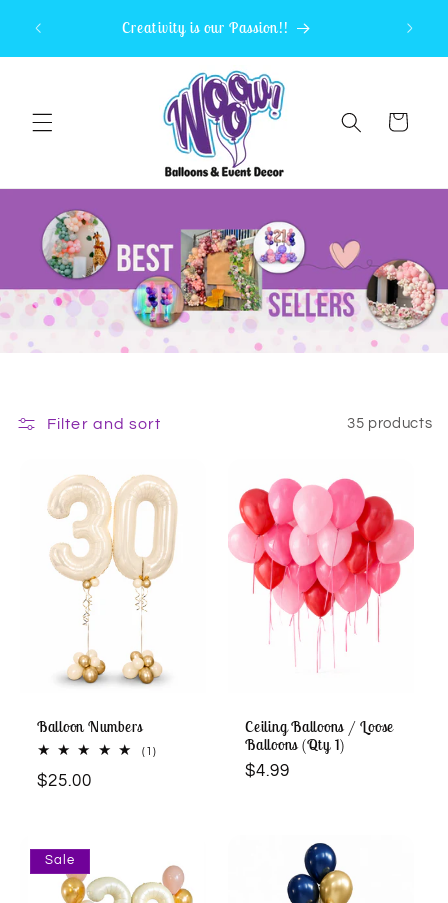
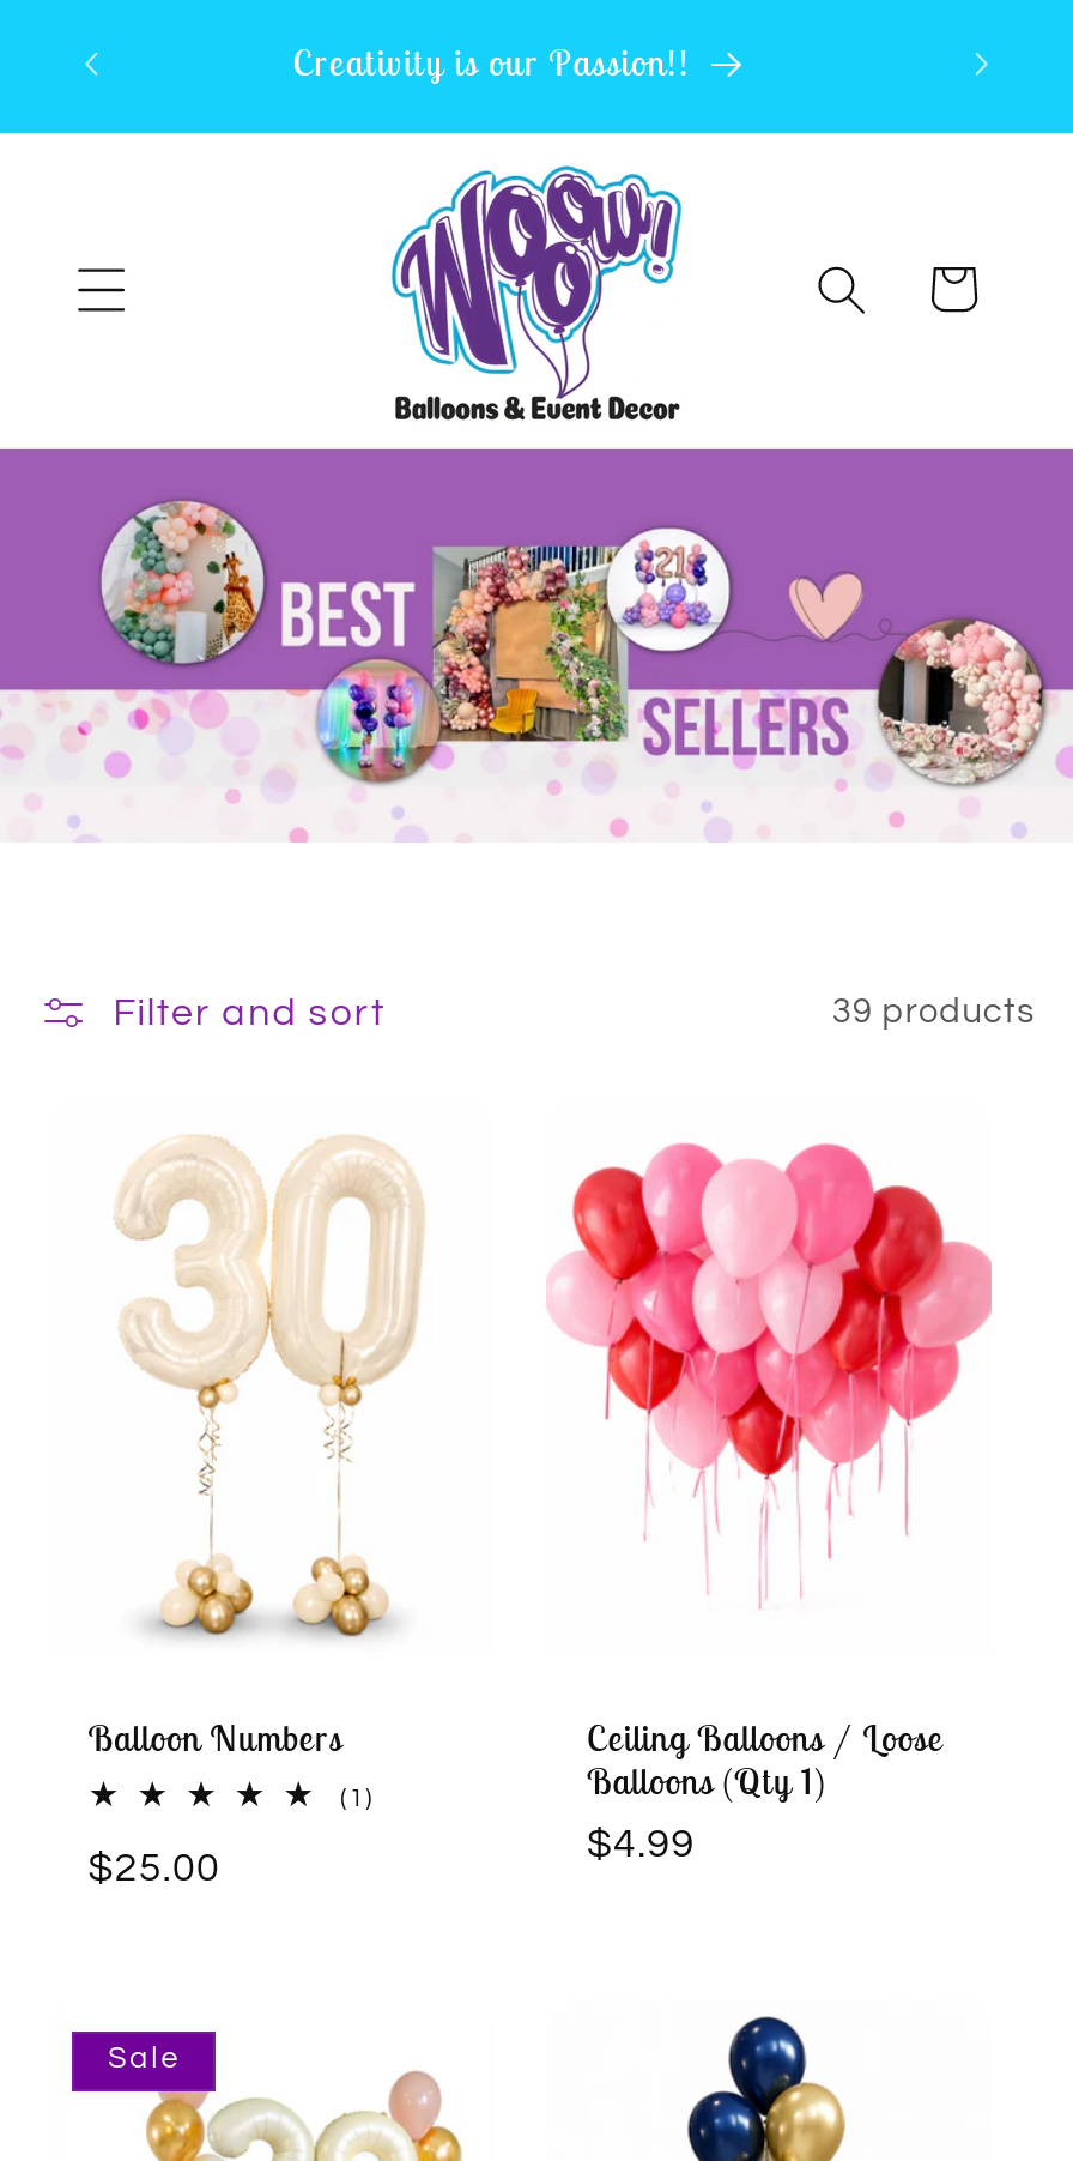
[347,416,432,431] 35 products -> [832,994,1035,1030] 39 products

